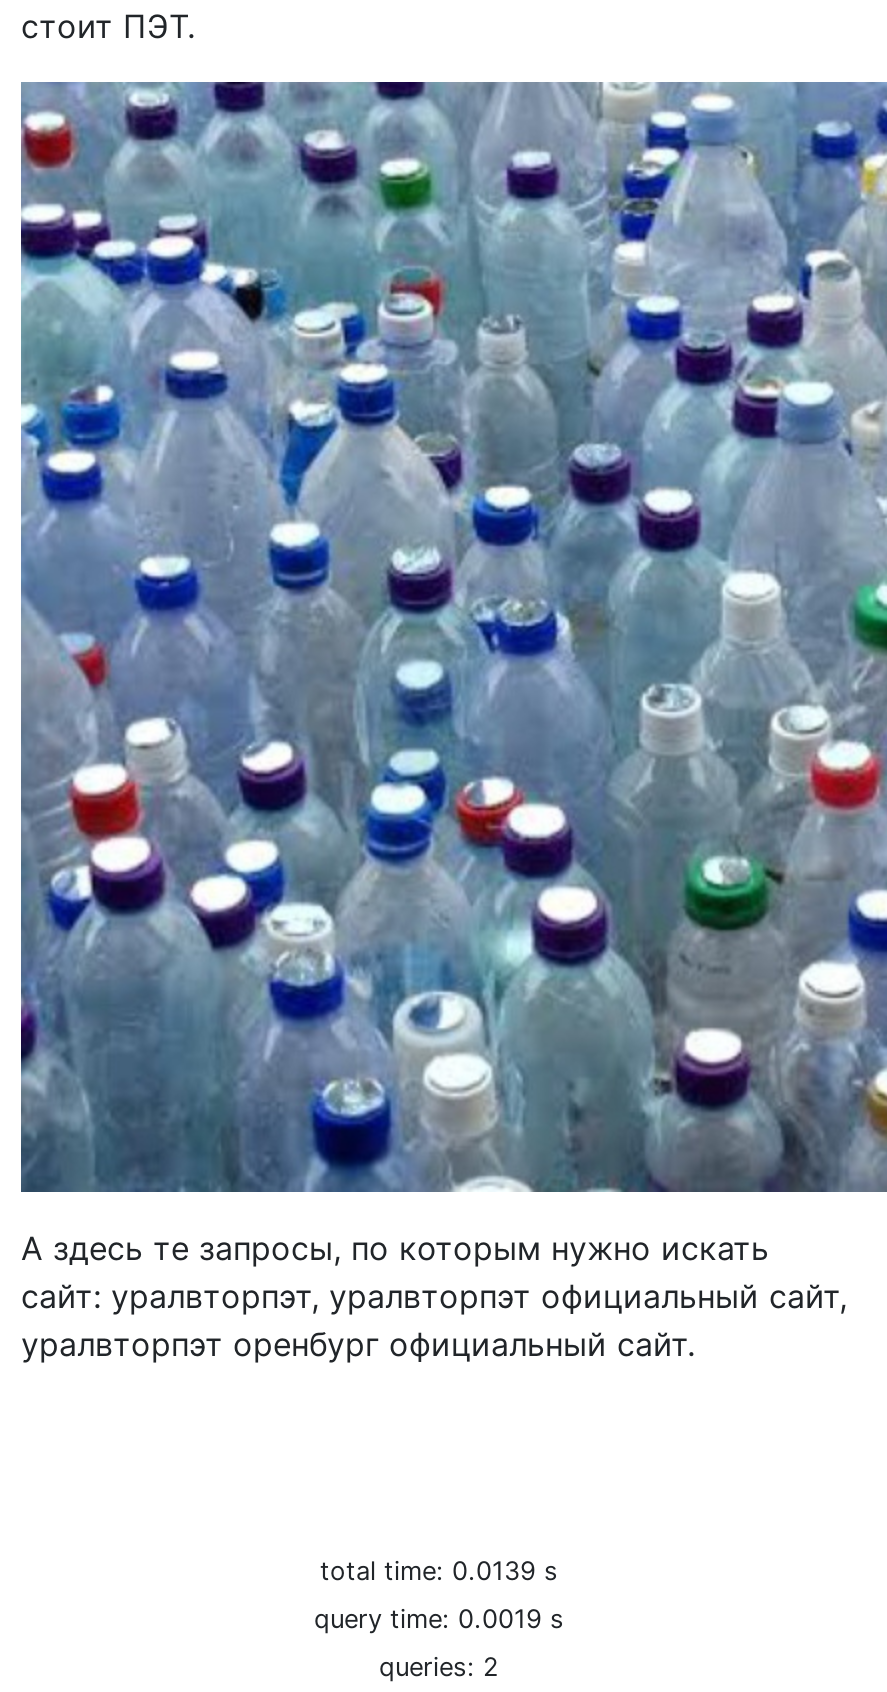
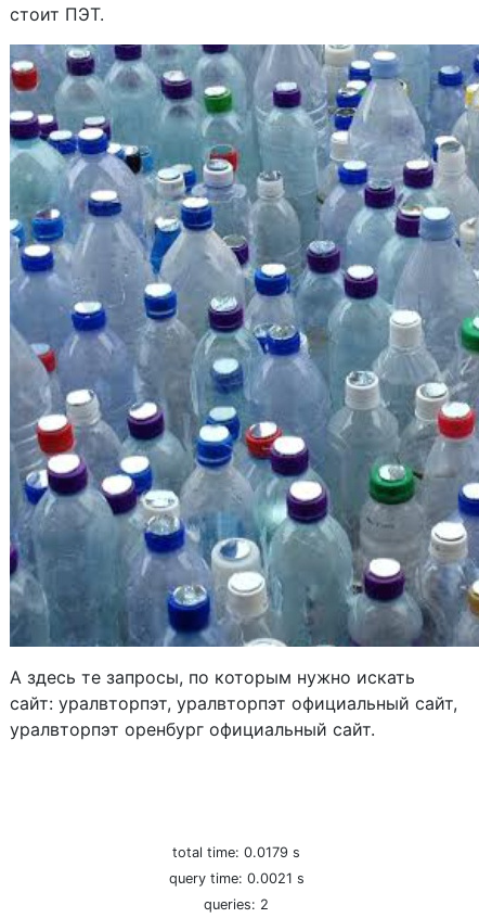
[320,1556,558,1586] total time: 0.0139 s -> [172,844,300,860] total time: 0.0179 s
[314,1604,564,1634] query time: 0.0019 s -> [169,870,304,887] query time: 0.0021 s

